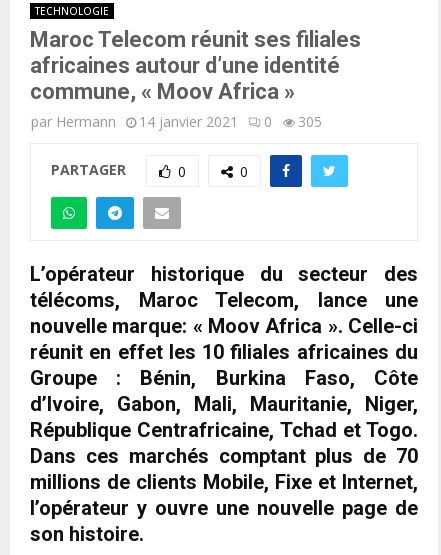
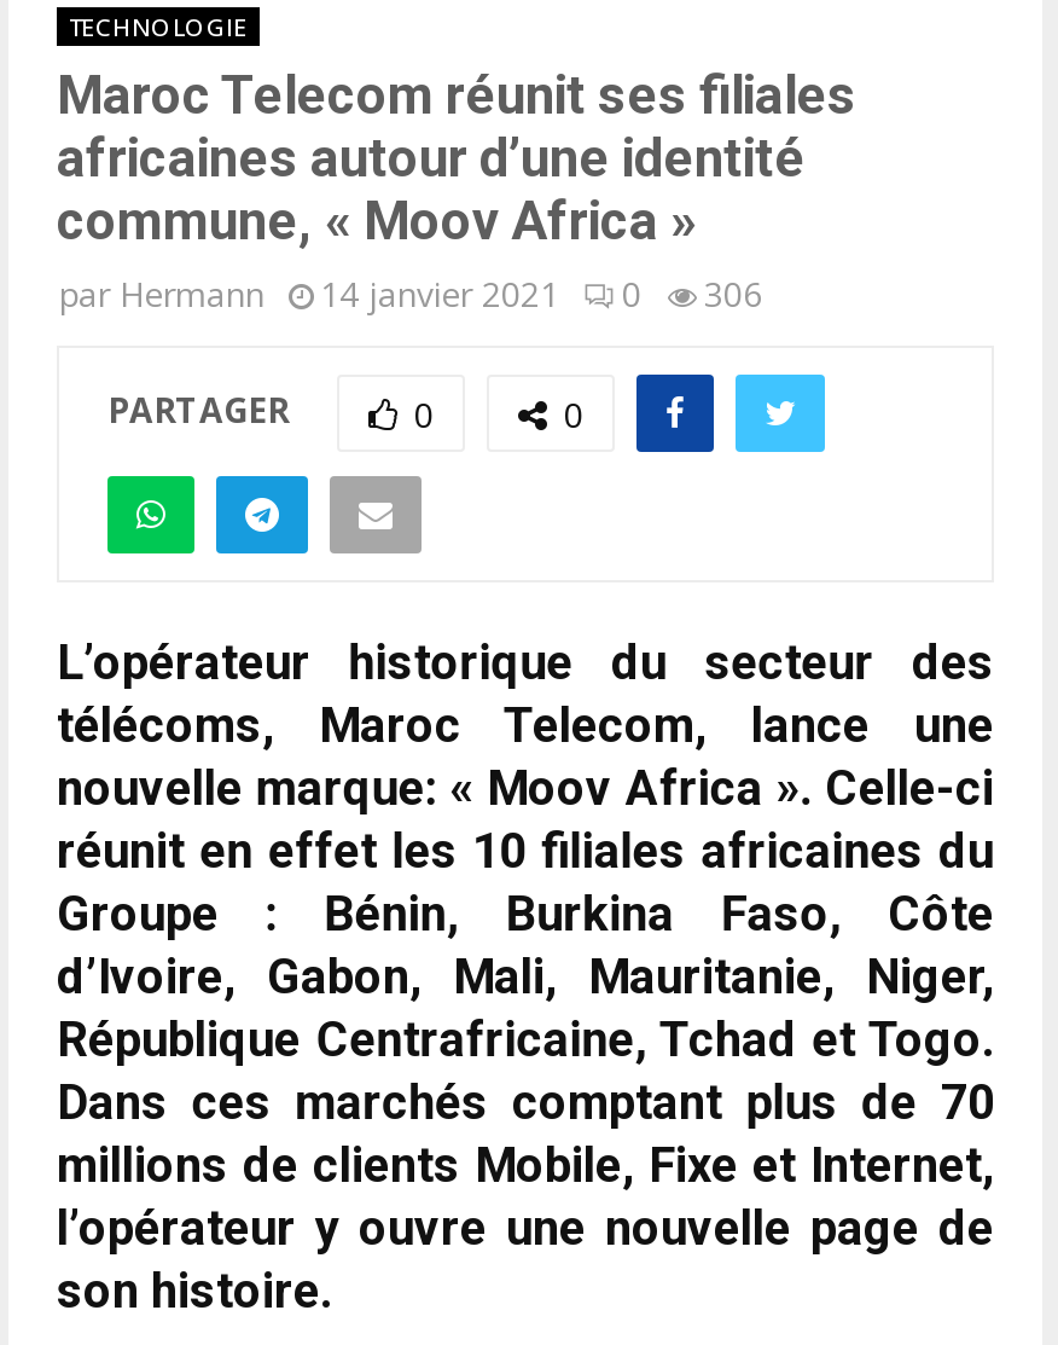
[31,112,322,131] par Hermann 14 janvier 2021 0 305 -> [59,271,762,317] par Hermann 14 janvier 2021 0 306

